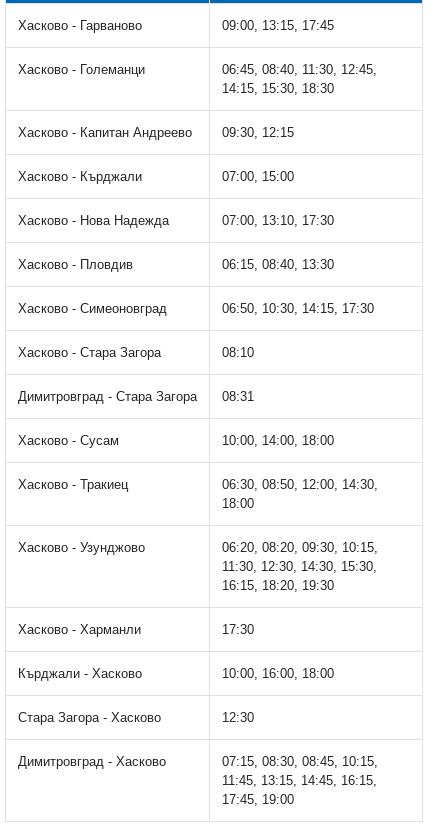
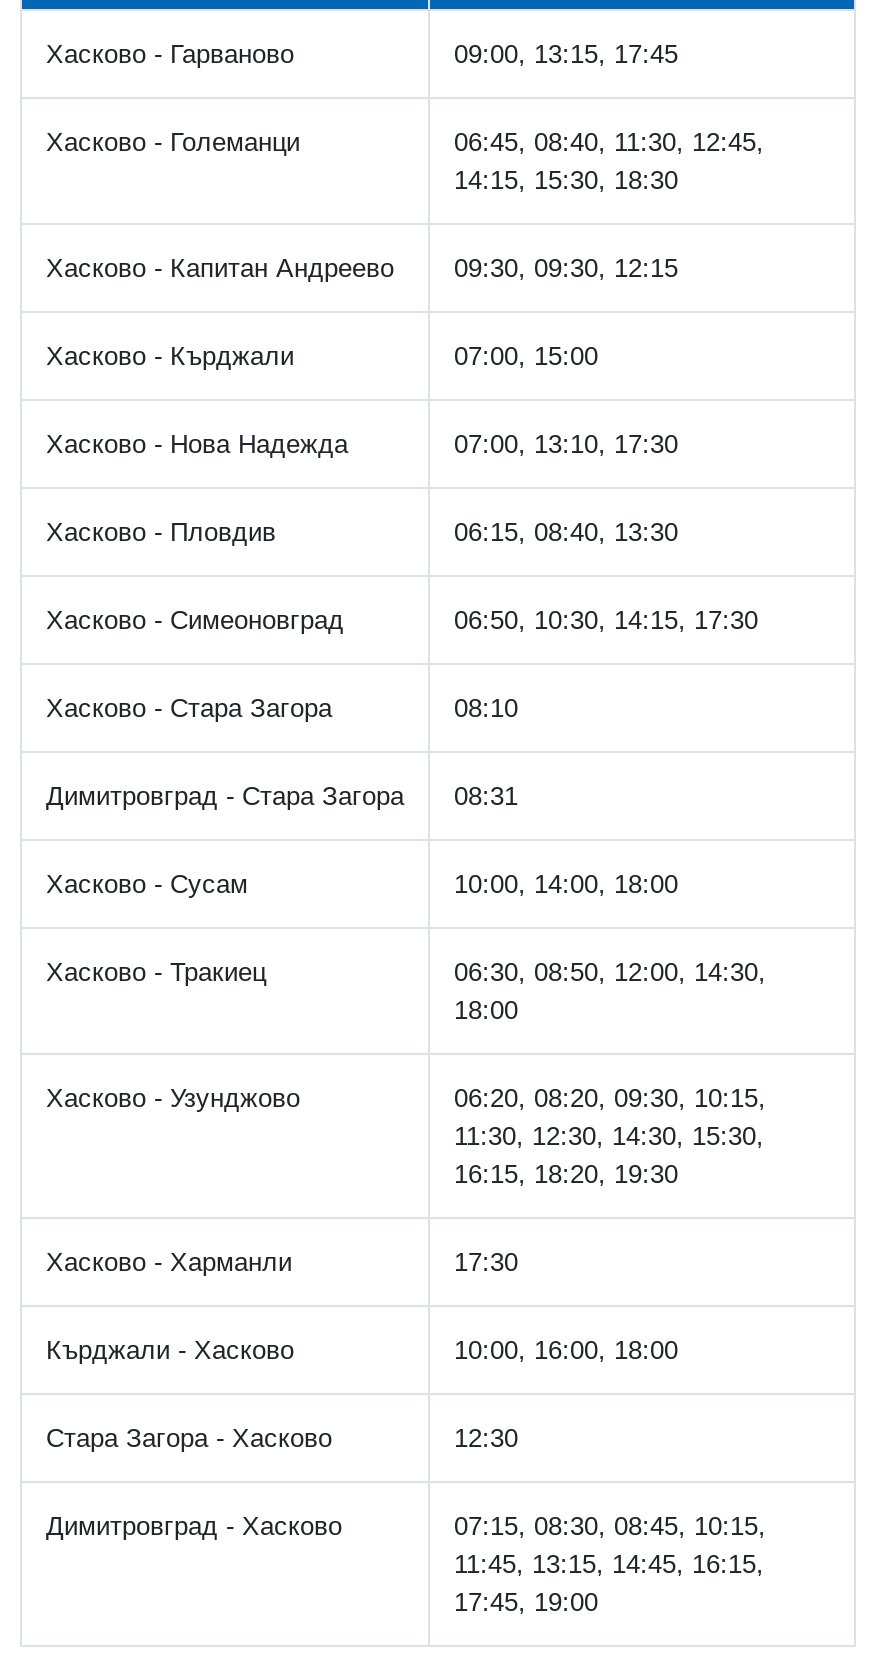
[18,125,294,140] Хасково - Капитан Андреево 09:30, 12:15 -> [46,253,678,283] Хасково - Капитан Андреево 09:30, 09:30, 12:15

